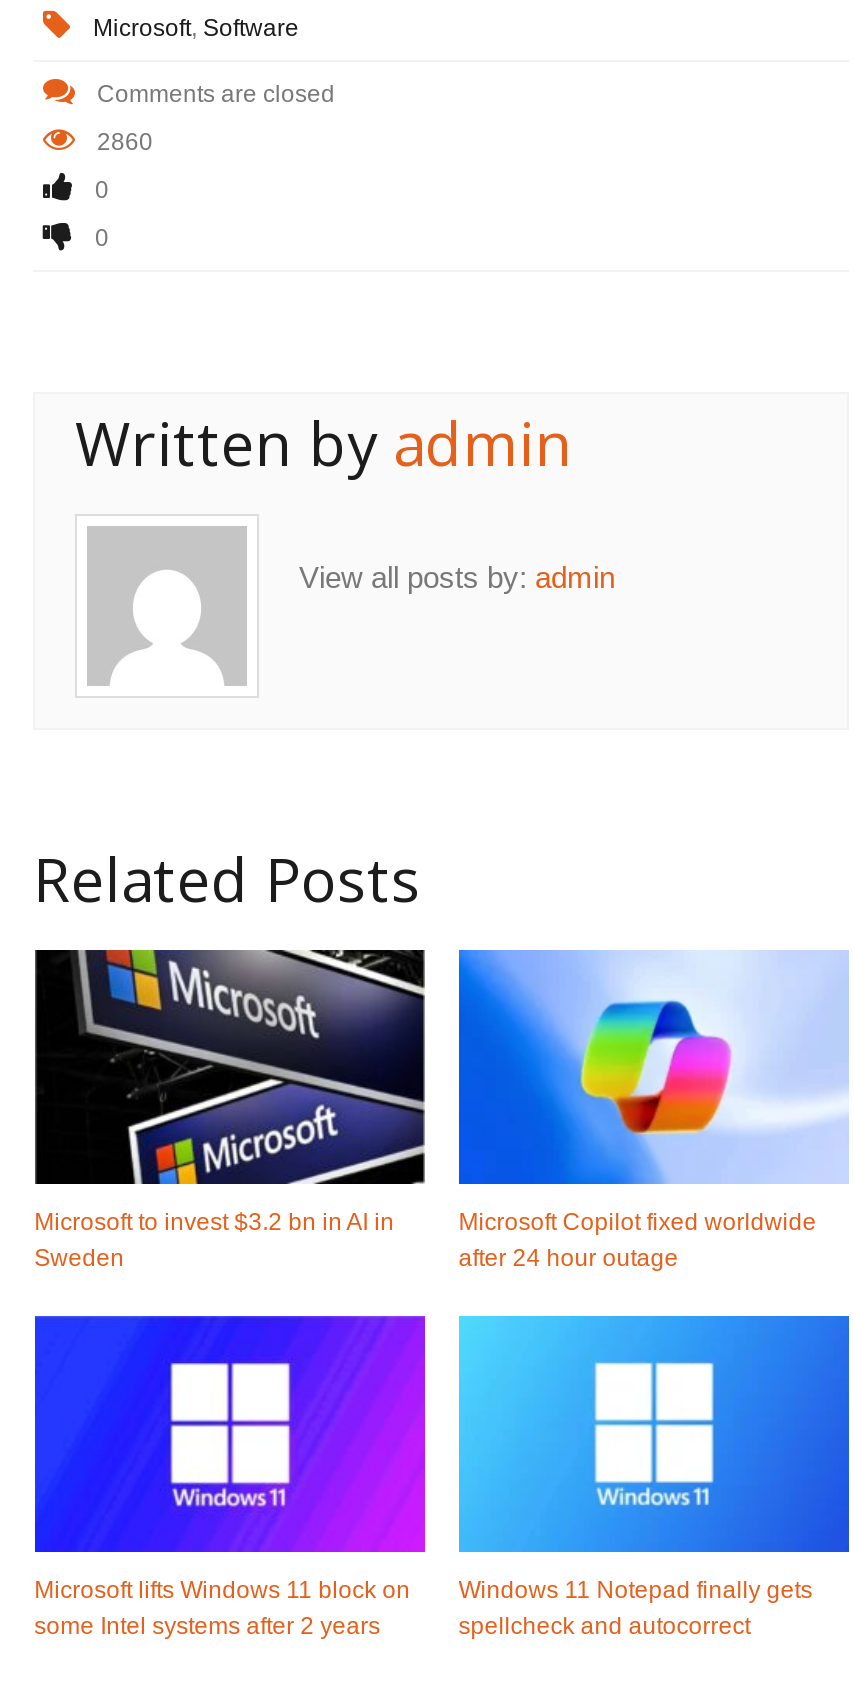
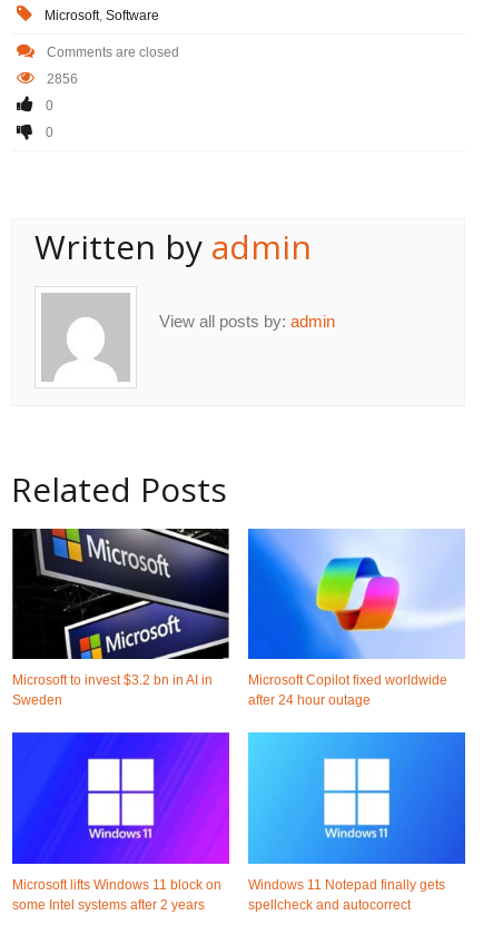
[91,129,153,157] 2860 -> [43,72,78,87] 2856

